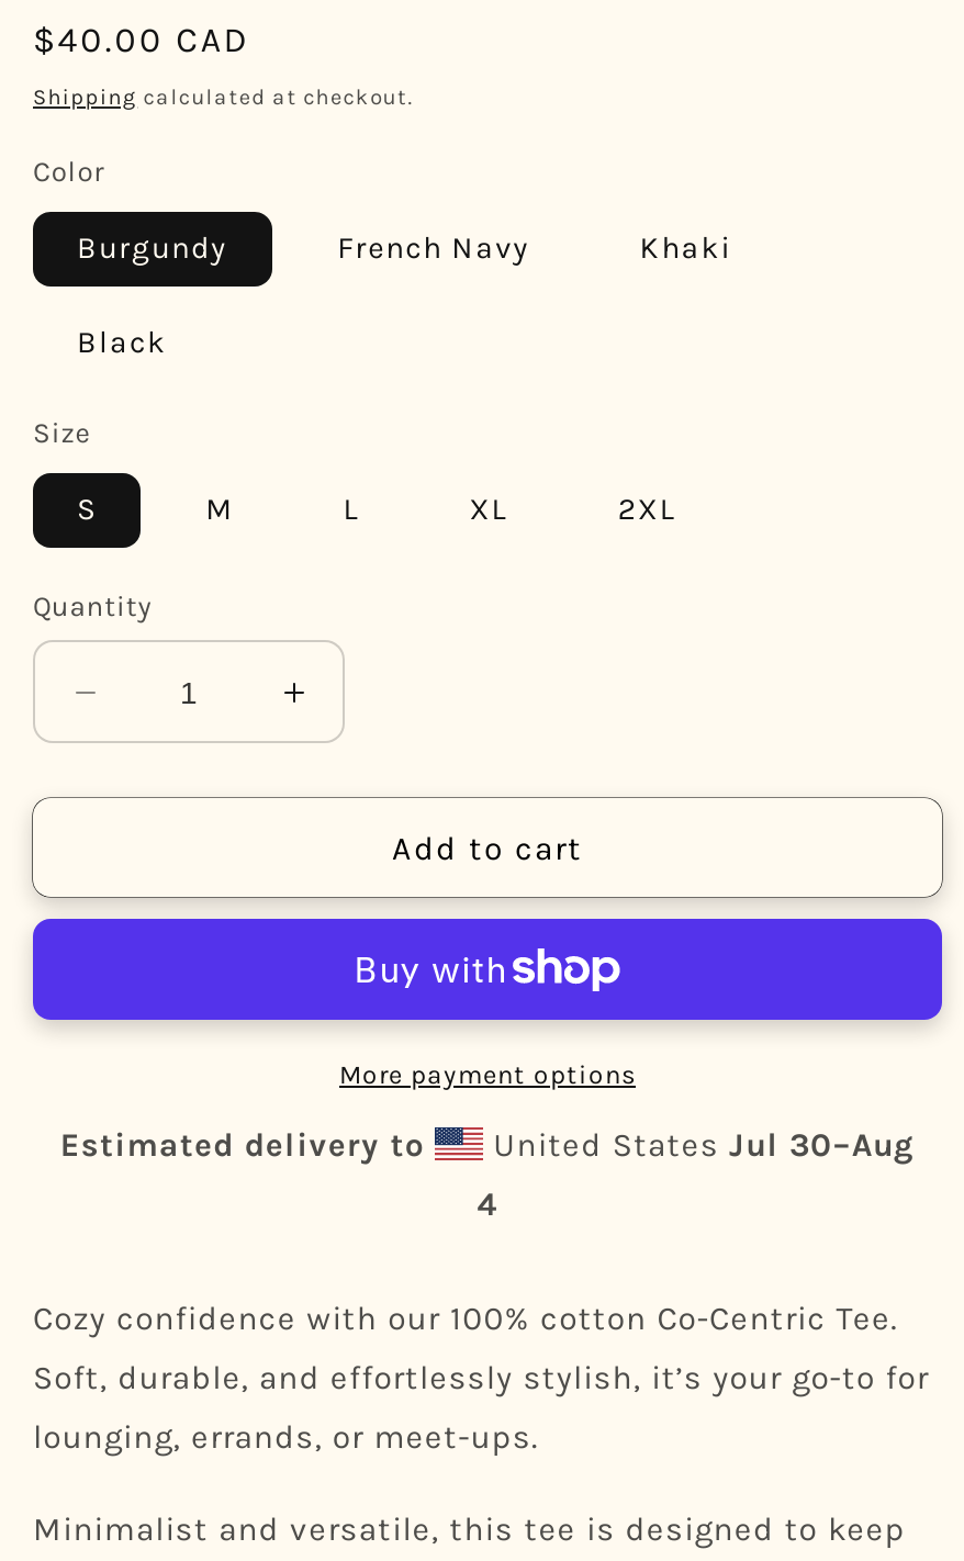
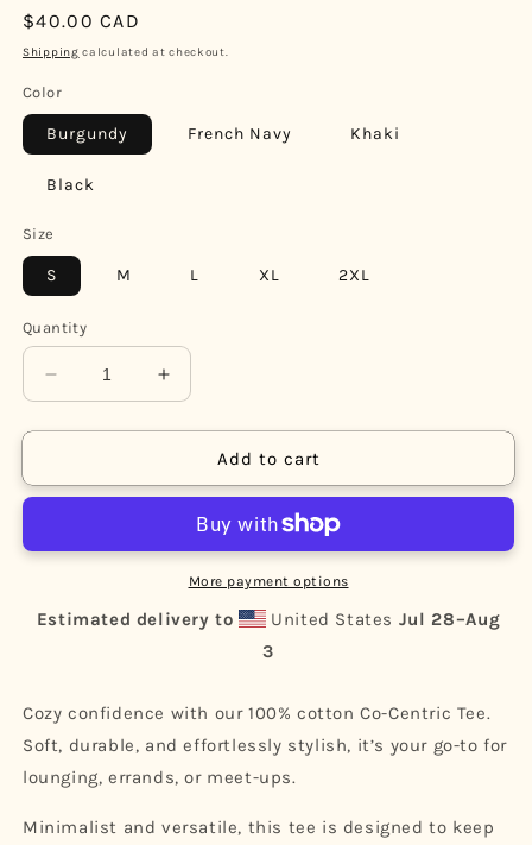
[483,1125,915,1165] United States Jul 30–Aug -> [265,608,500,630] United States Jul 28–Aug
[477,1184,498,1224] 4 -> [263,641,274,662] 3

